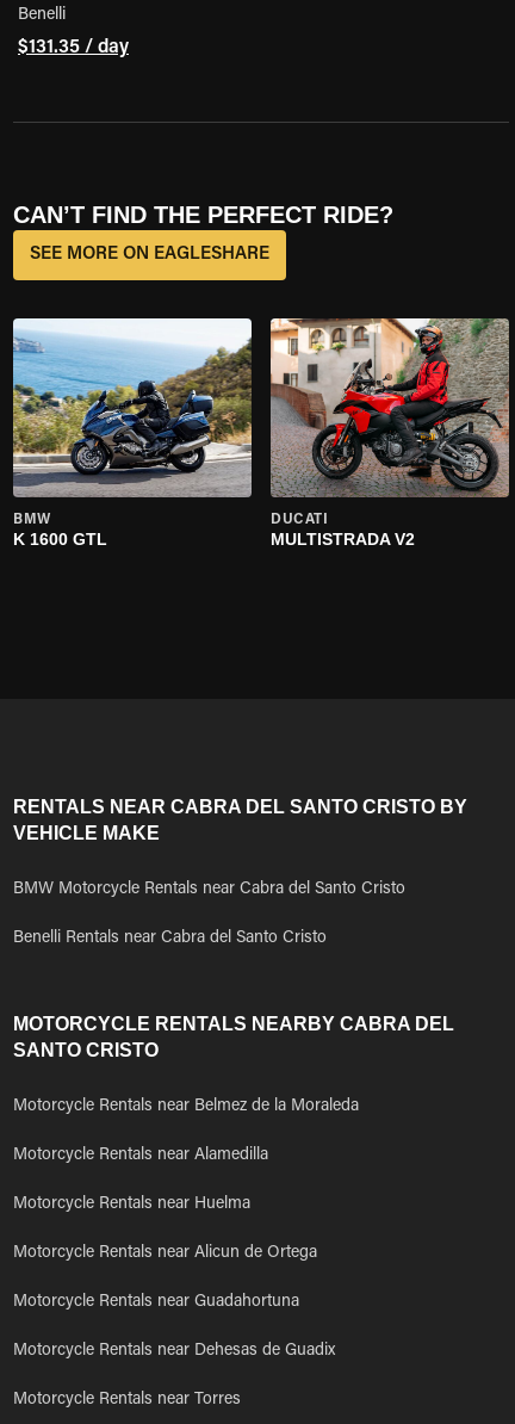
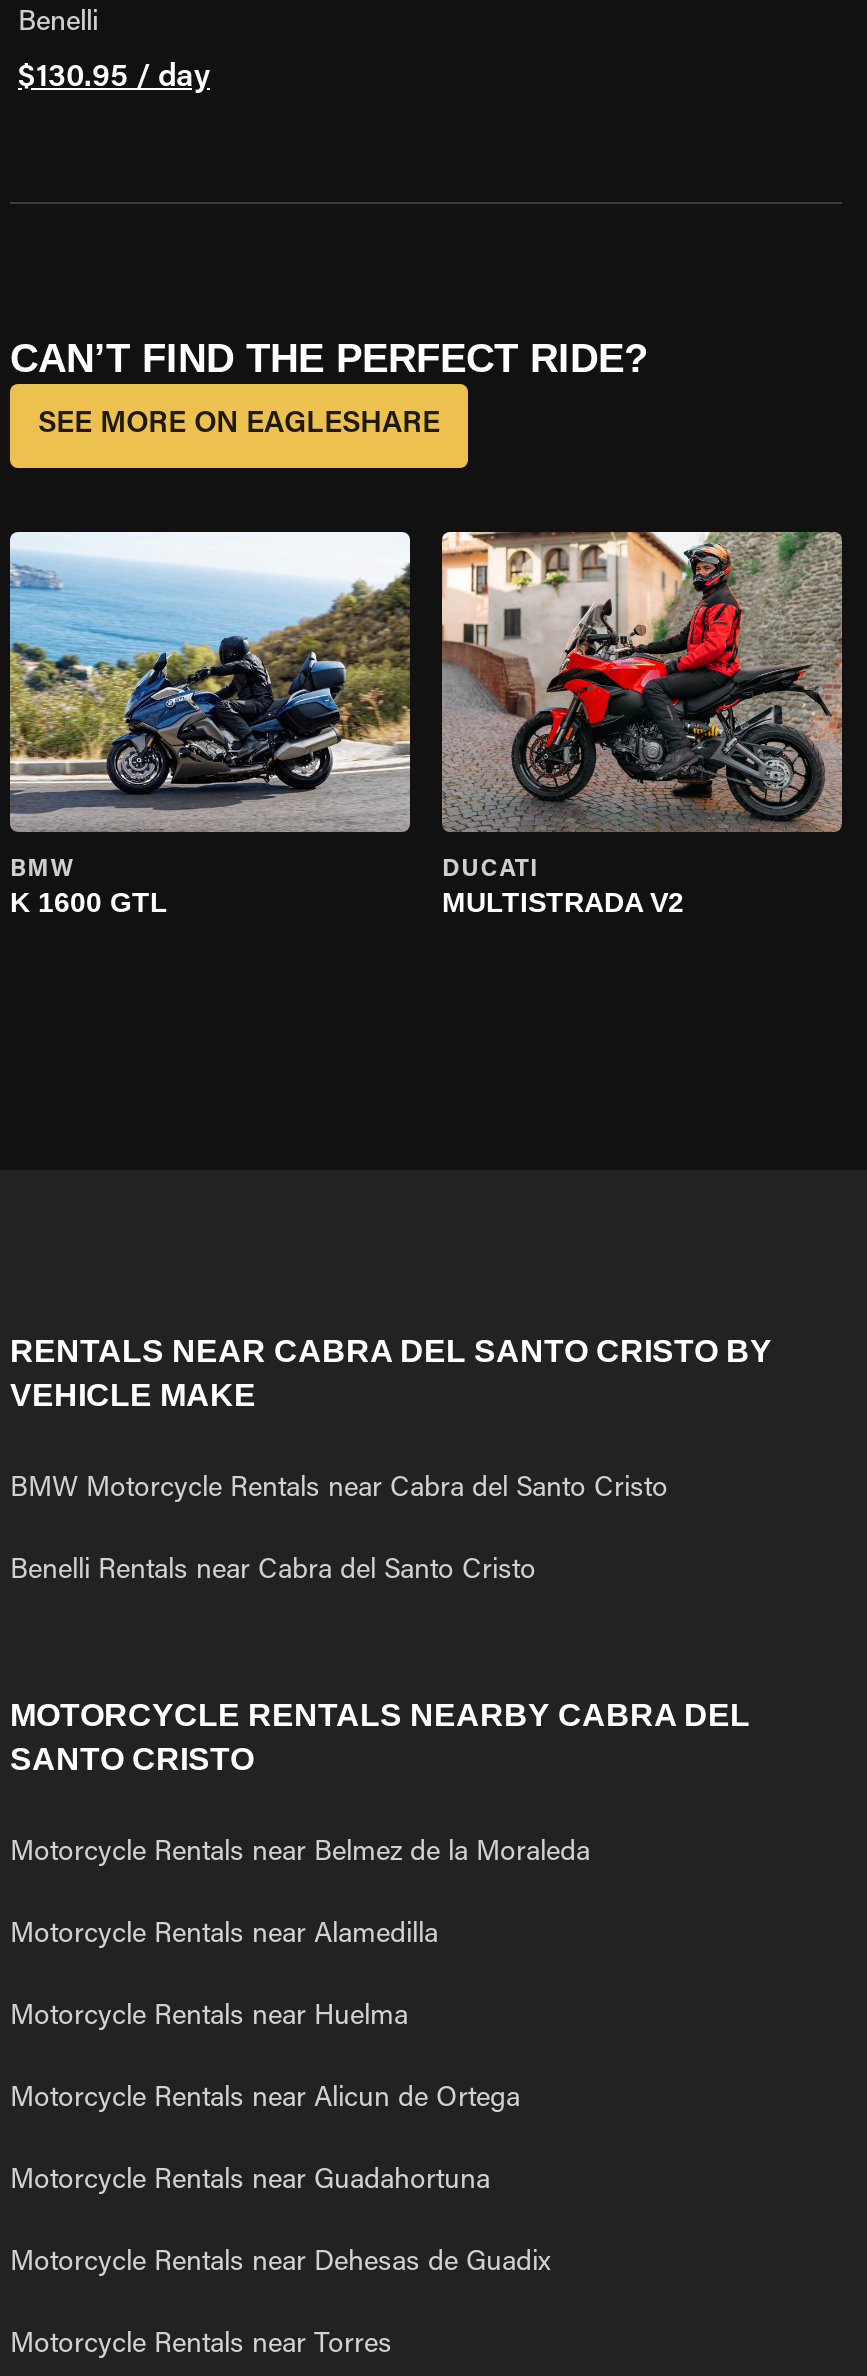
[18,38,129,57] $131.35 / day -> [18,62,210,94] $130.95 / day

